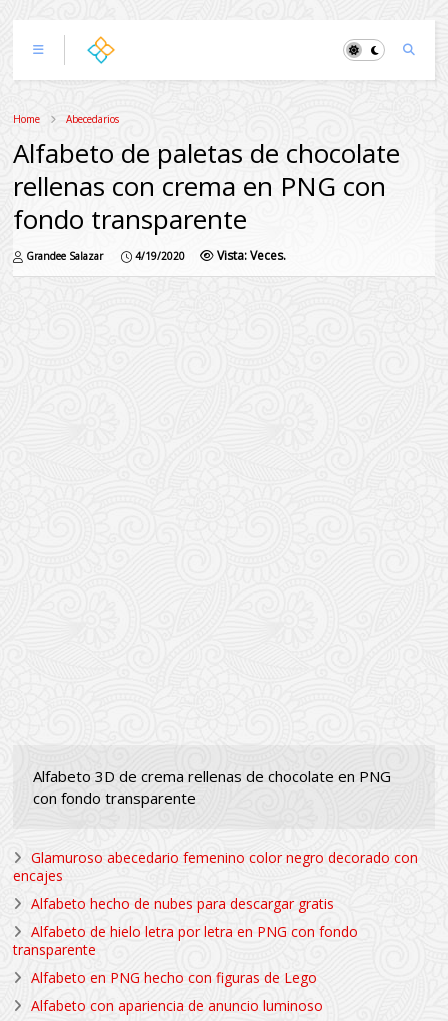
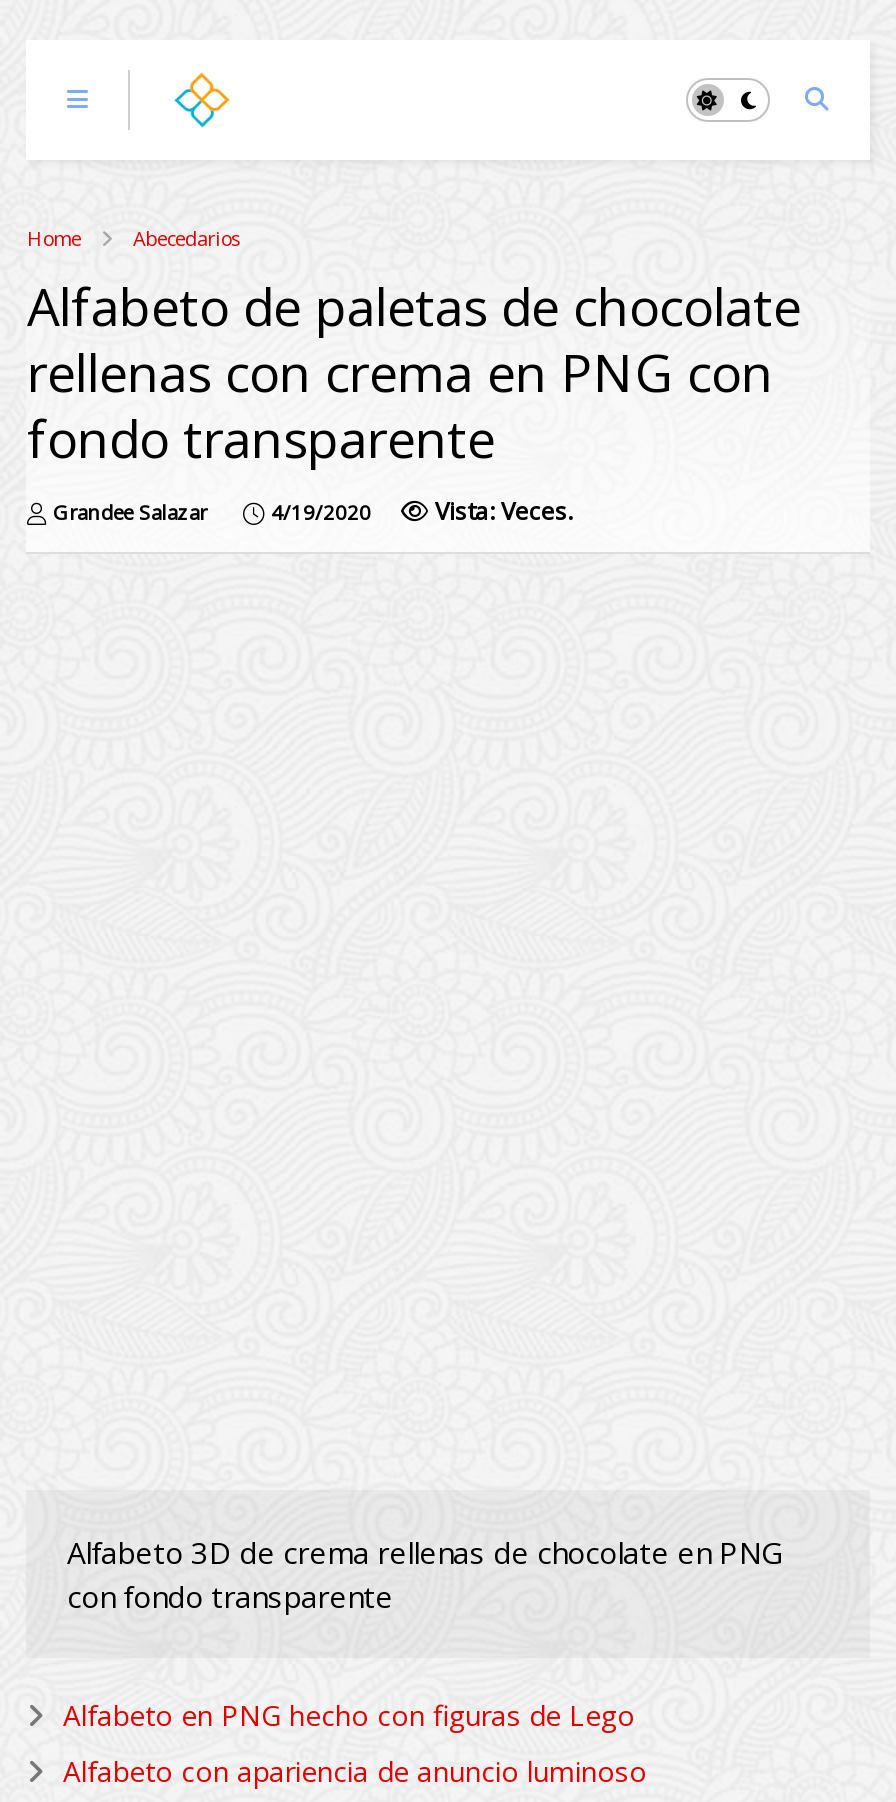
[13,848,418,959] Glamuroso abecedario femenino color negro decorado con | encajes | Alfabeto hecho de nubes para descargar gratis | Alfabeto de hielo letra por letra en PNG con fondo | transparente -> none

